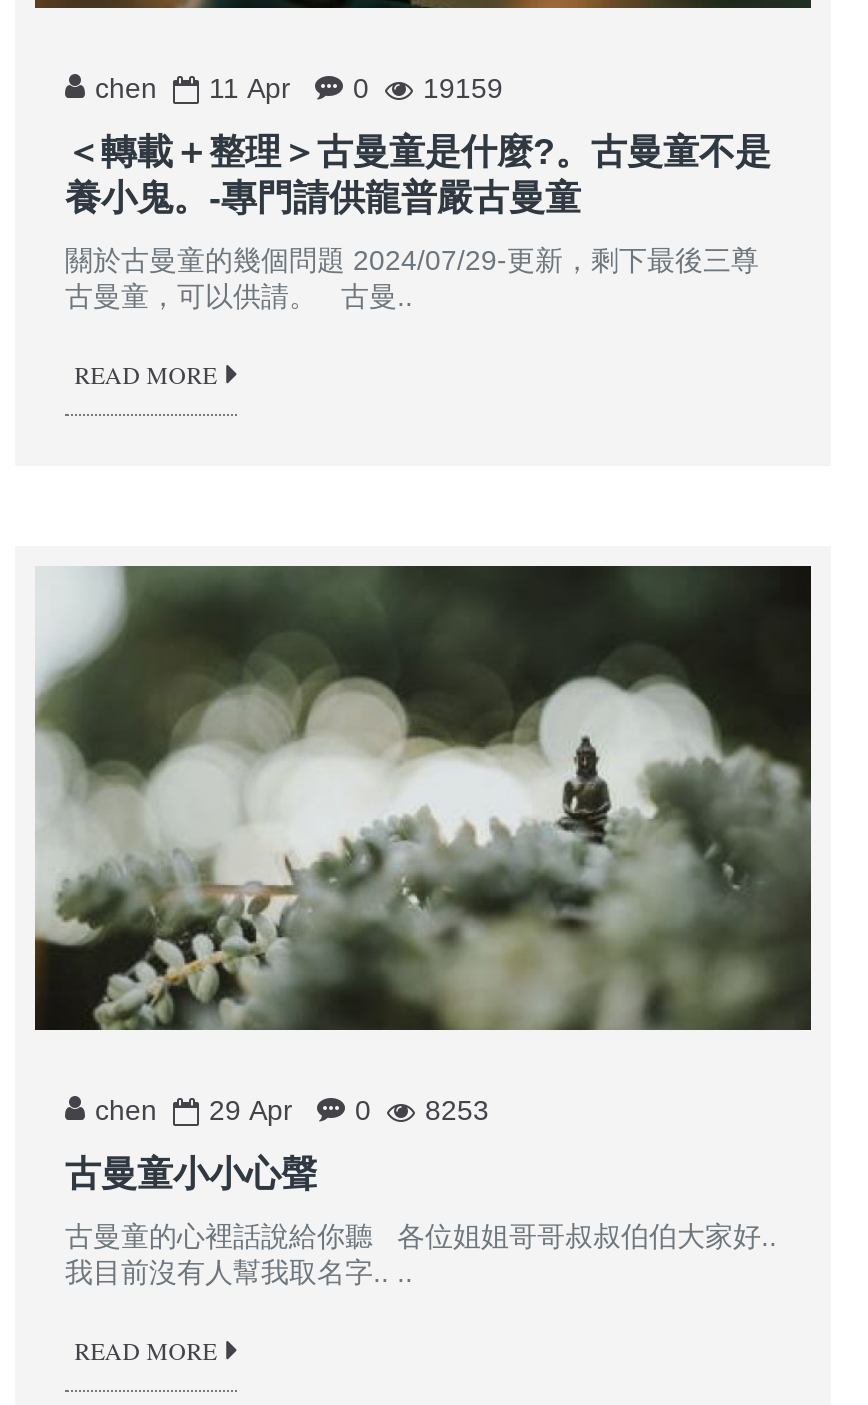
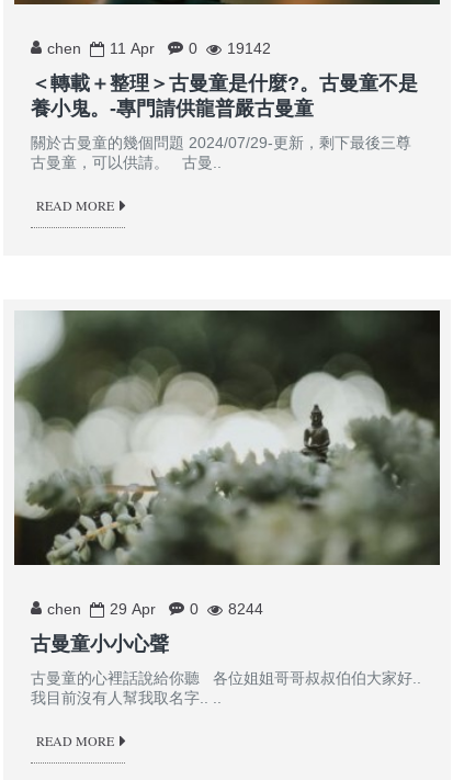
[95,73,503,105] chen 11 Apr 0 19159 -> [47,40,271,57] chen 11 Apr 0 19142
[95,1094,489,1126] chen 29 Apr 0 8253 -> [47,600,263,618] chen 29 Apr 0 8244

